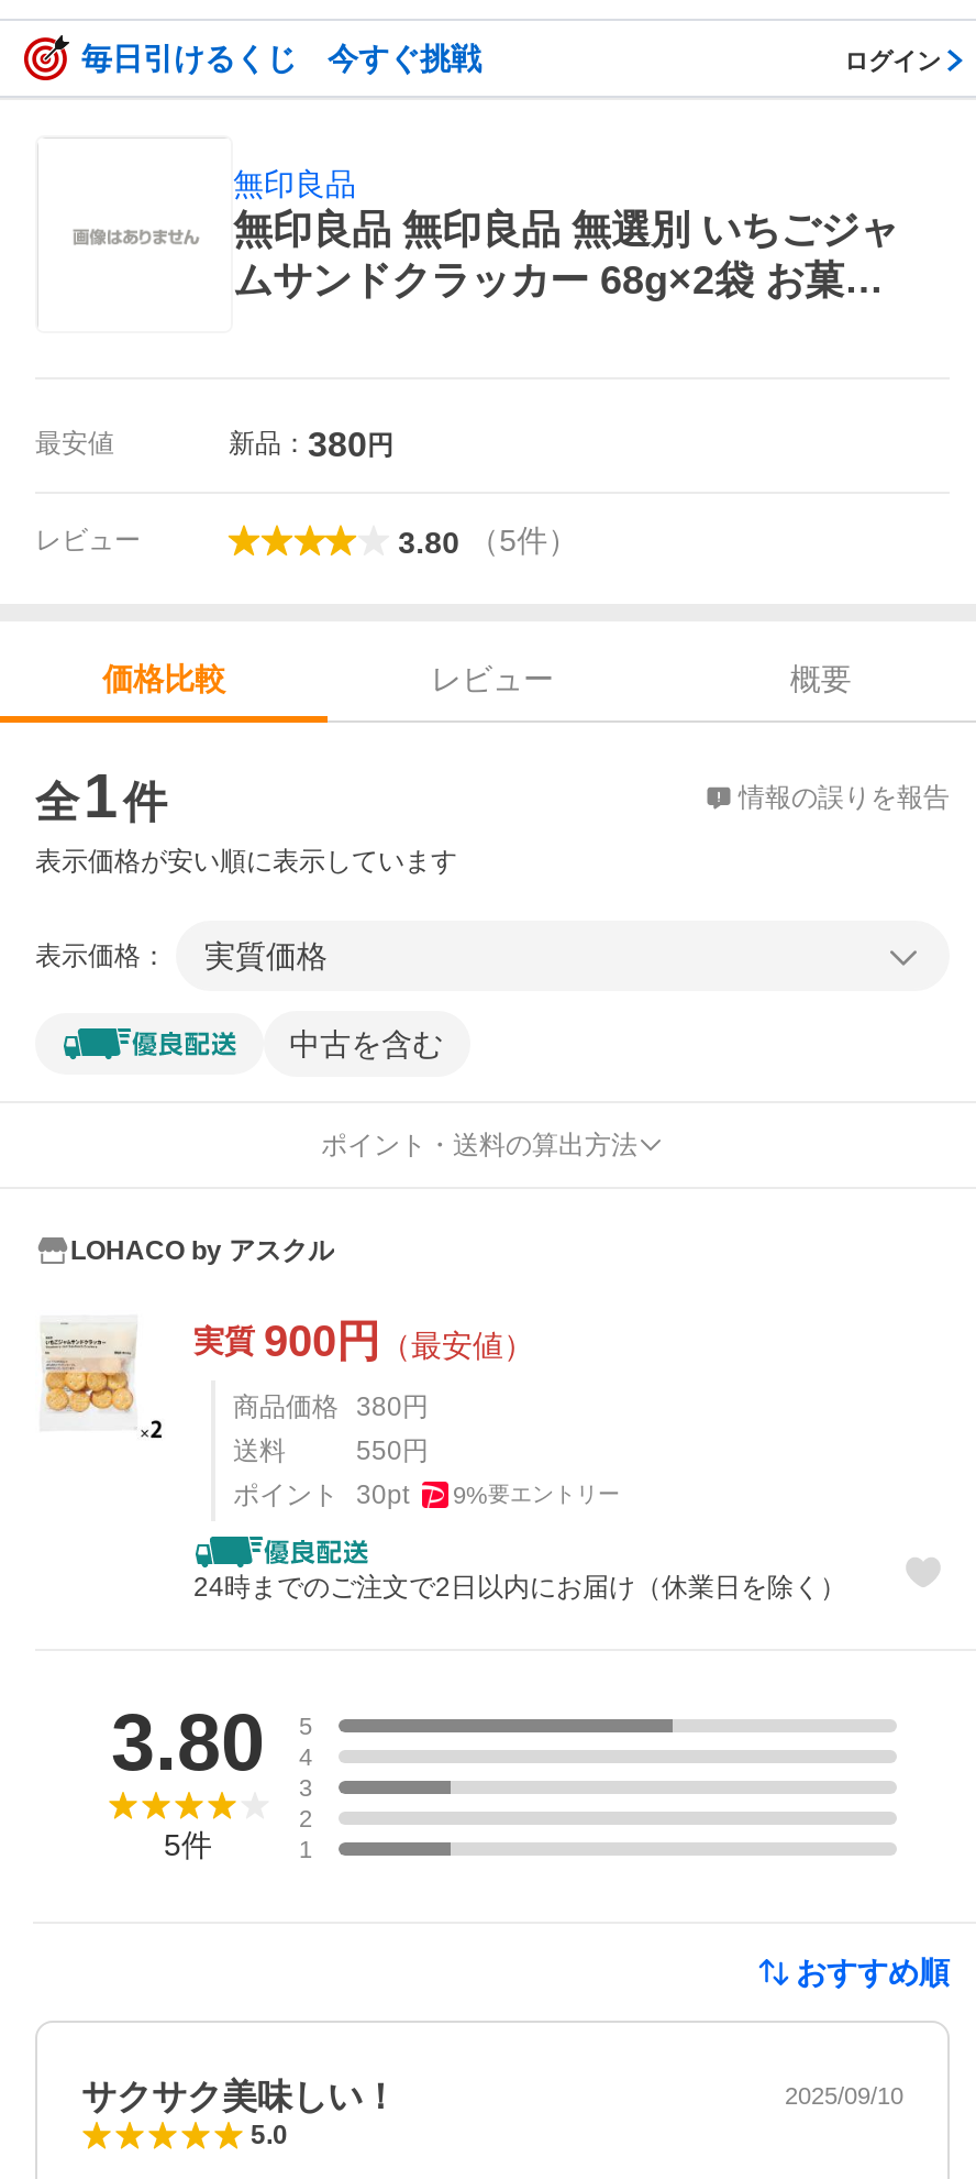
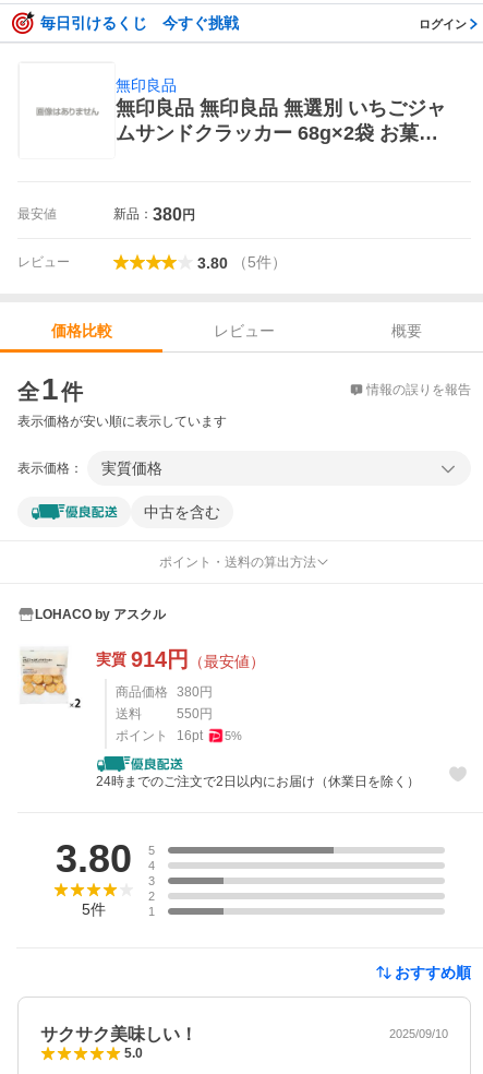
[193,1317,534,1365] 実質900円（最安値） -> [96,647,265,671] 実質914円（最安値）
[233,1479,620,1510] ポイント 30pt | 9%要エントリー -> [116,728,242,743] ポイント 16pt | 5%

